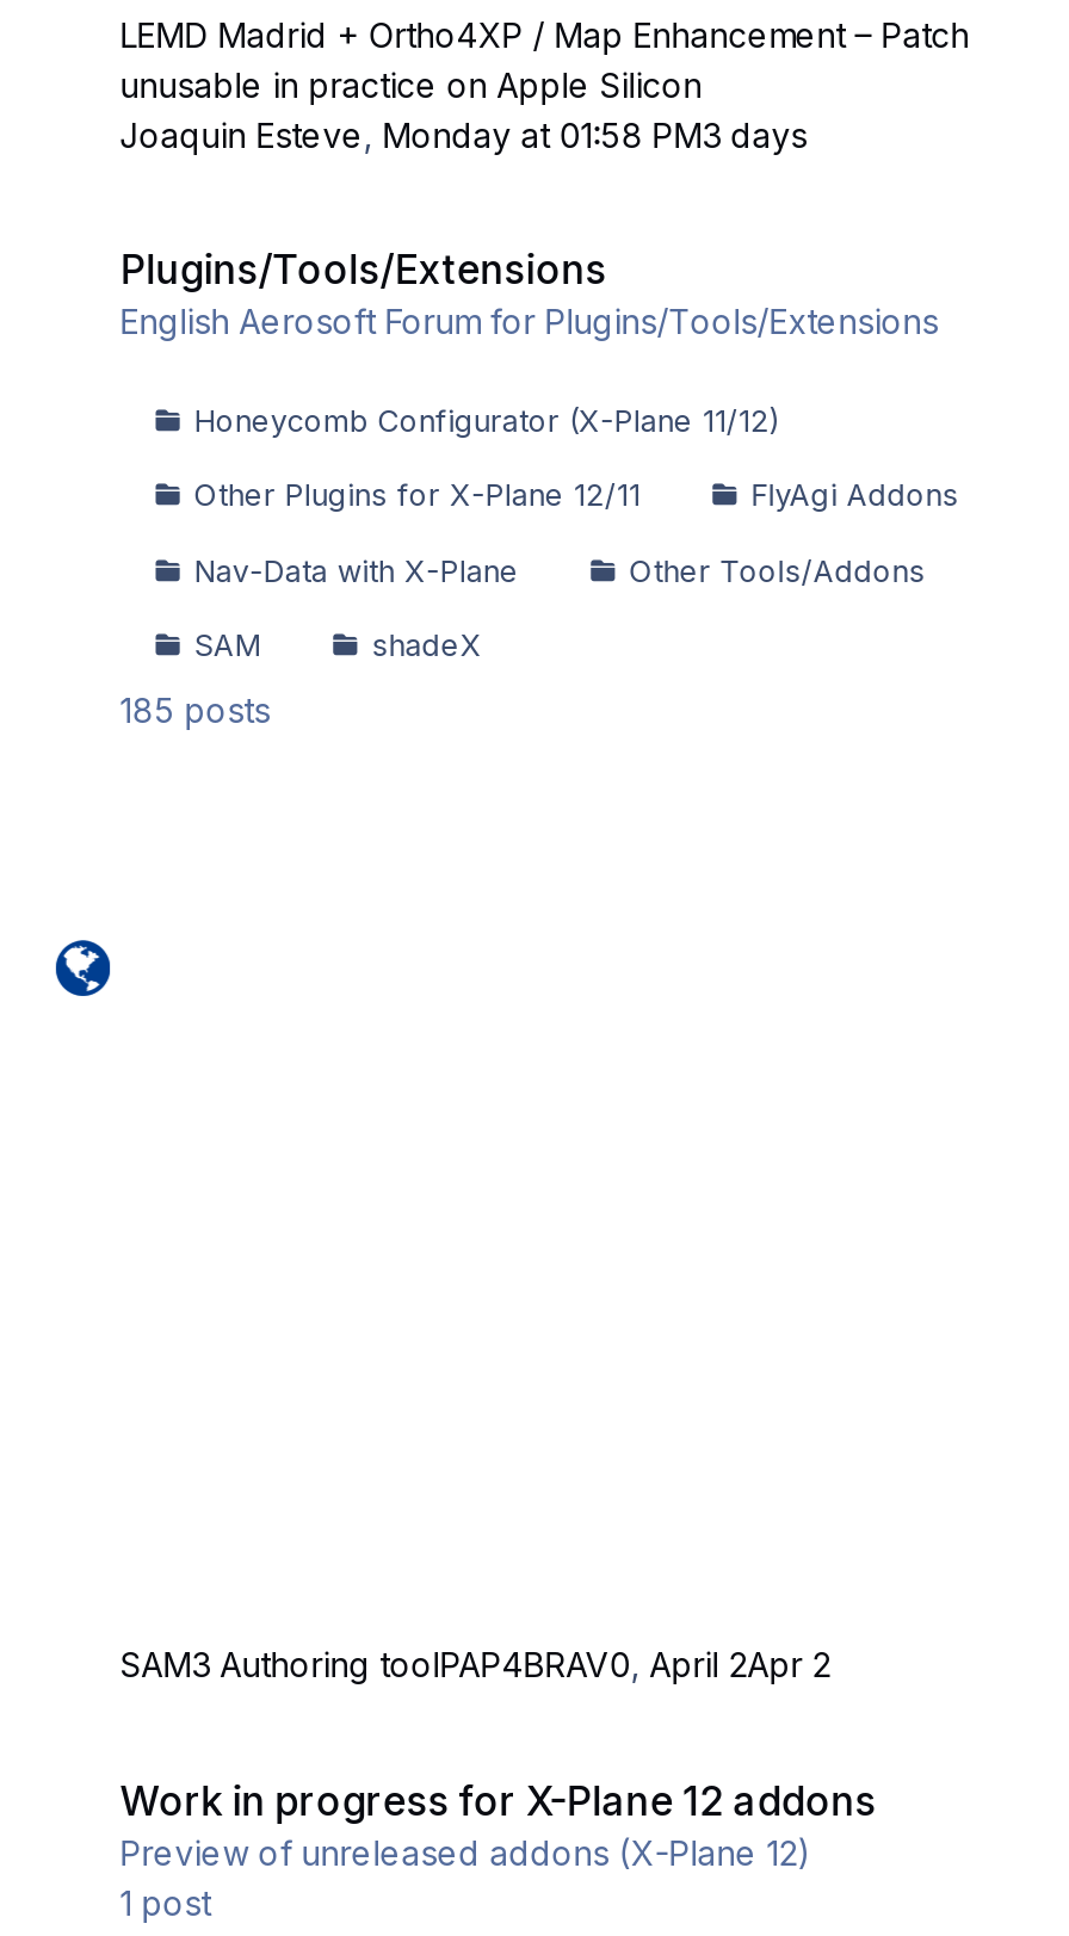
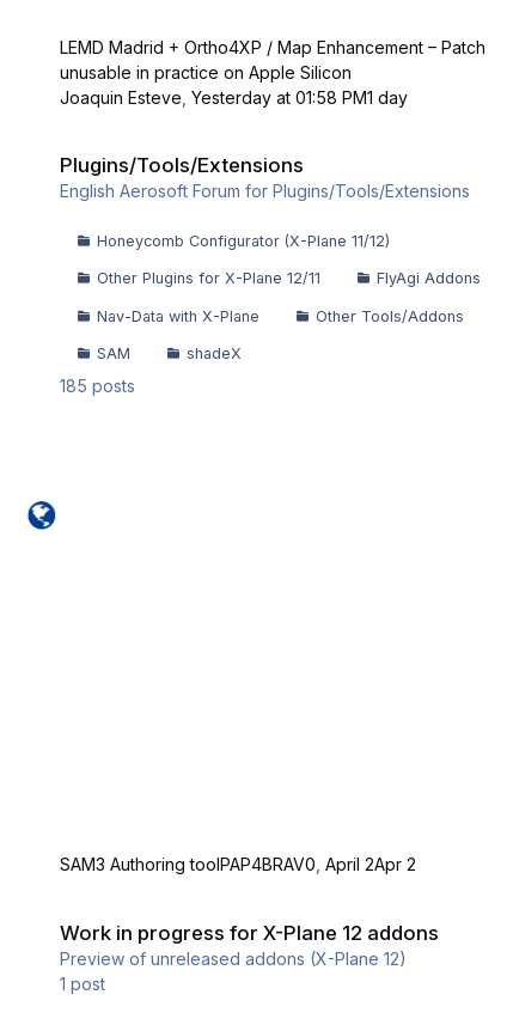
[120,114,807,155] Joaquin Esteve, Monday at 01:58 PM3 days -> [60,87,408,108] Joaquin Esteve, Yesterday at 01:58 PM1 day

